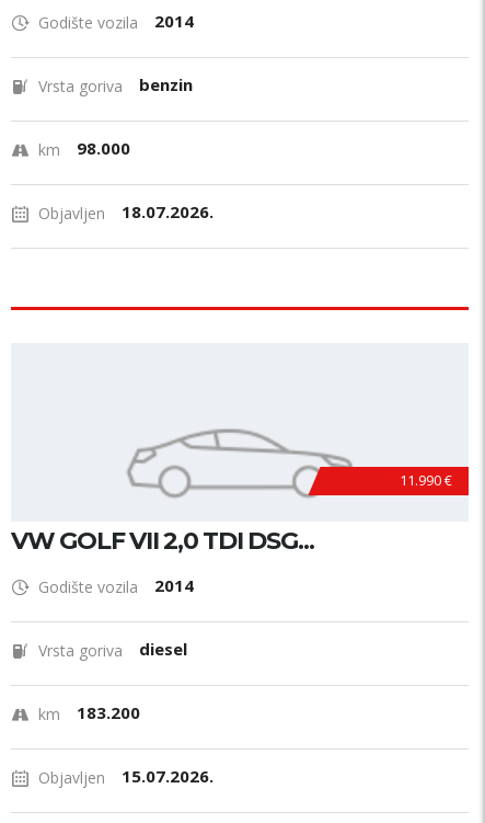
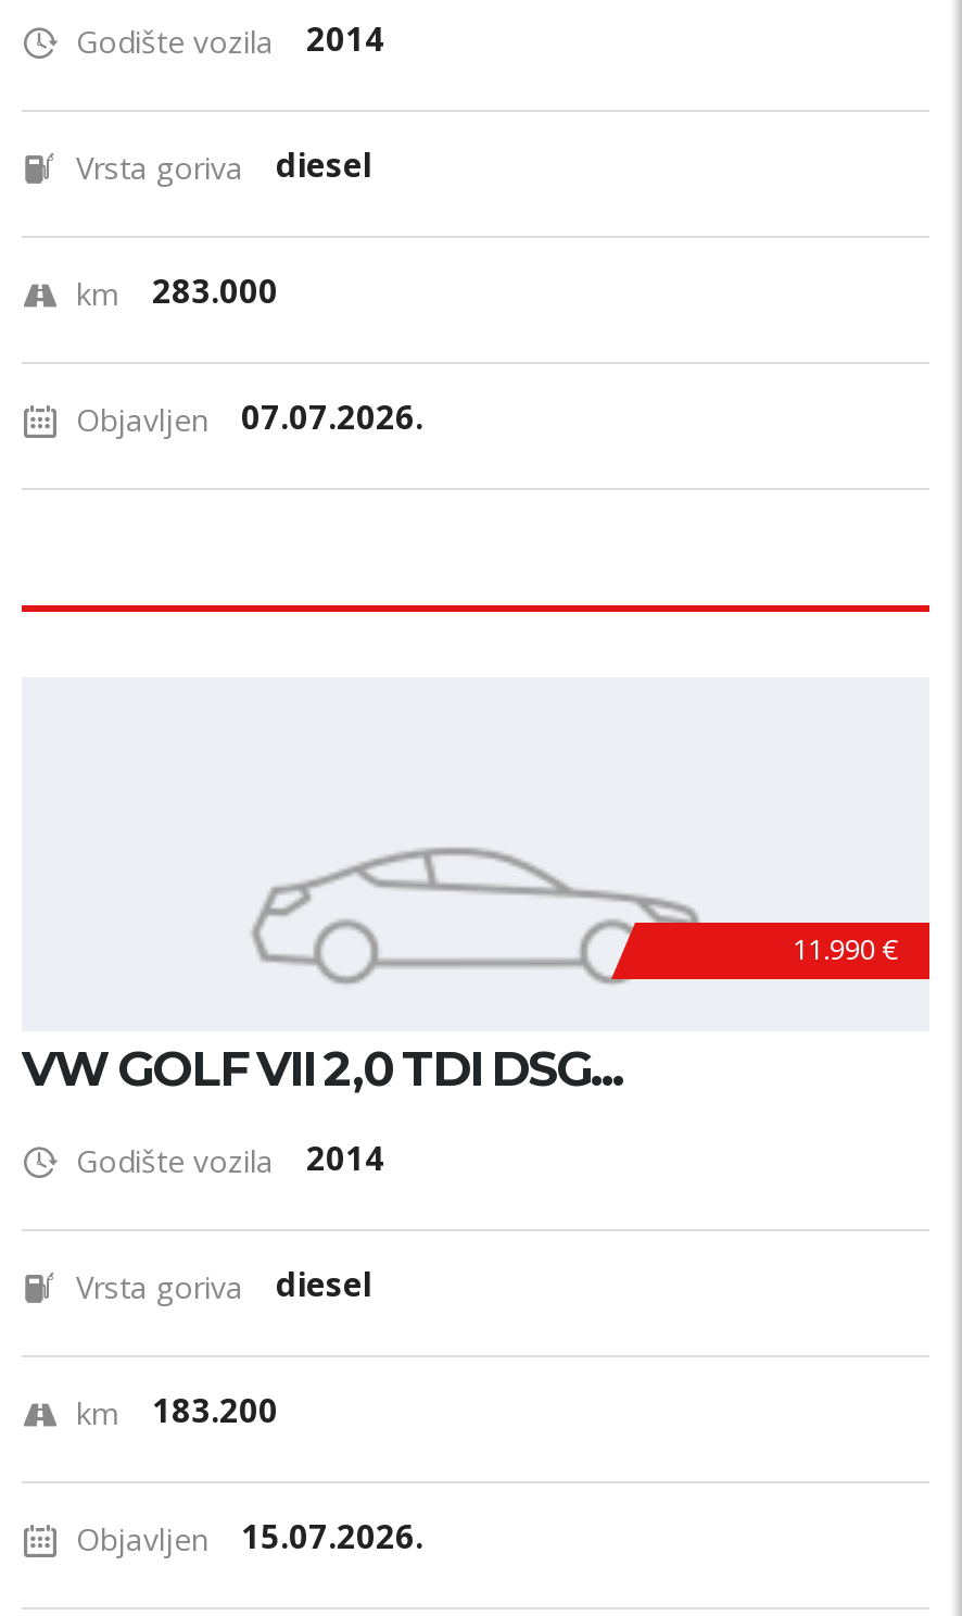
[139,73,193,95] benzin -> [276,142,371,186] diesel
[38,137,130,160] km 98.000 -> [76,268,278,314] km 283.000
[38,201,213,224] Objavljen 18.07.2026. -> [76,394,423,440] Objavljen 07.07.2026.

